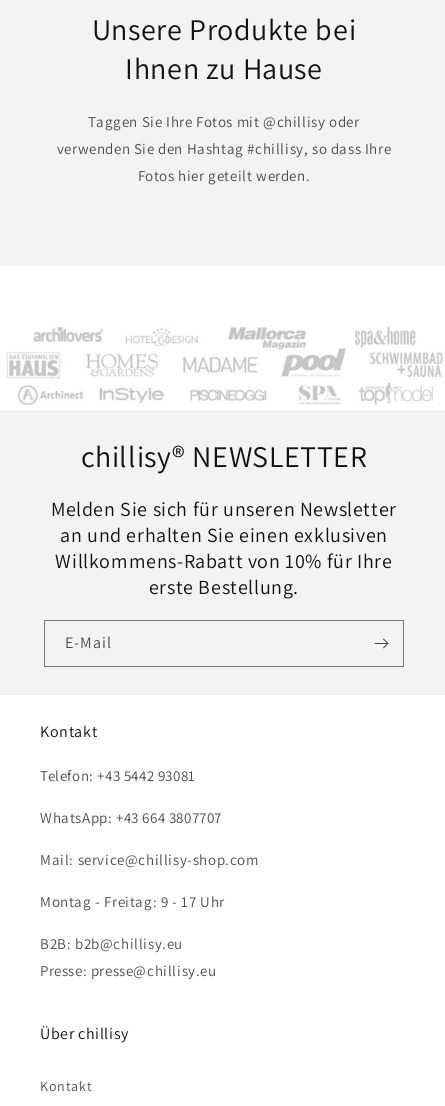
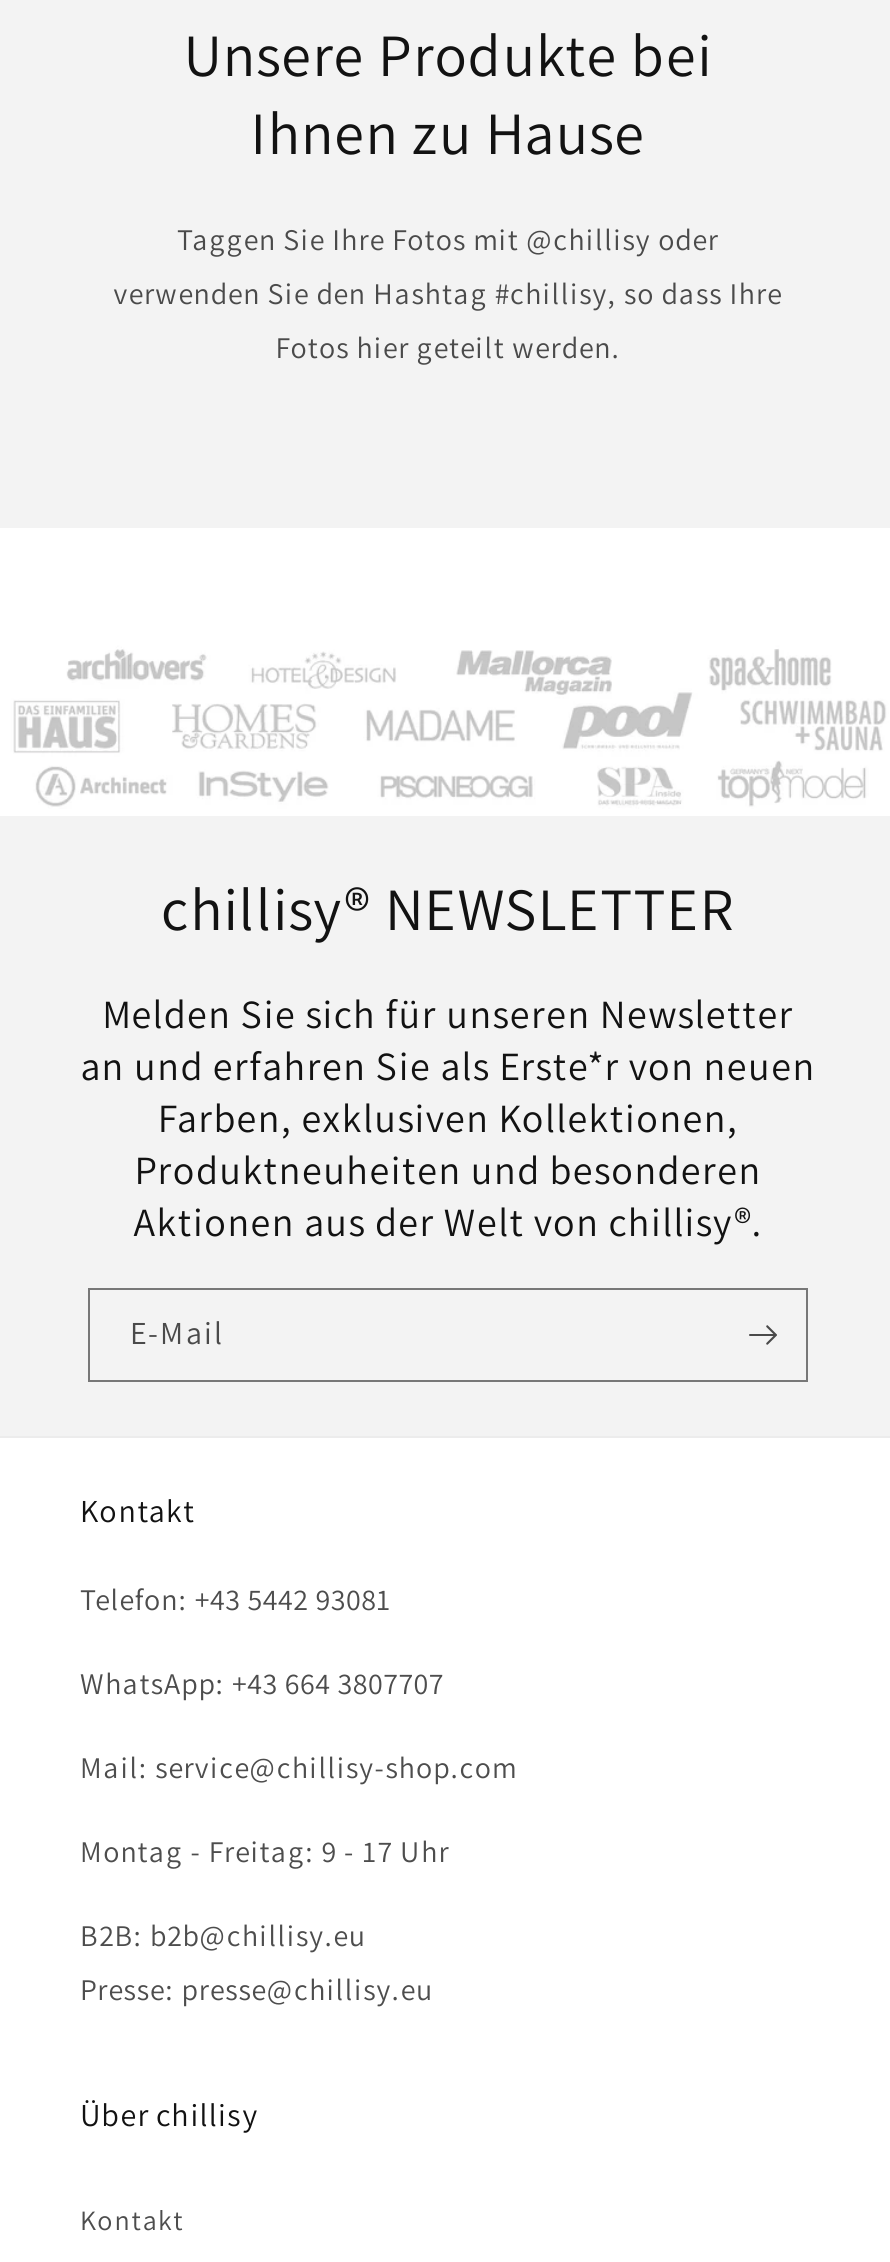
[55,522,392,600] an und erhalten Sie einen exklusiven | Willkommens-Rabatt von 10% für Ihre | erste Bestellung. -> [80,1039,816,1247] an und erfahren Sie als Erste*r von neuen | Farben, exklusiven Kollektionen, | Produktneuheiten und besonderen | Aktionen aus der Welt von chillisy®.

